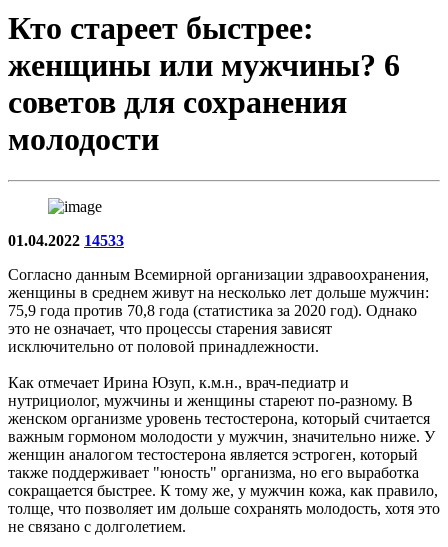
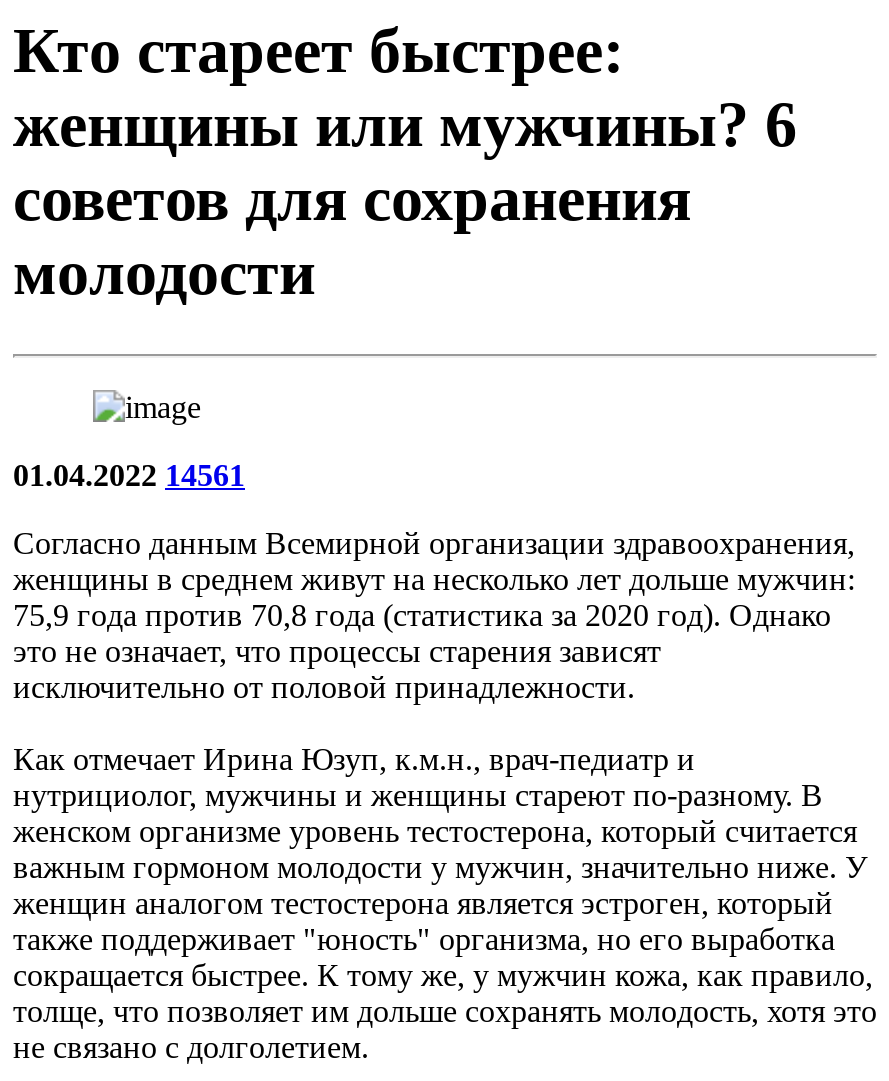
[8,232,124,249] 01.04.2022 14533 -> [13,458,245,492] 01.04.2022 14561

